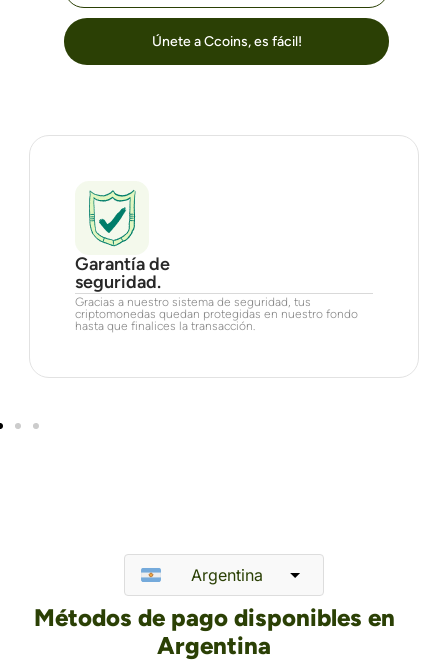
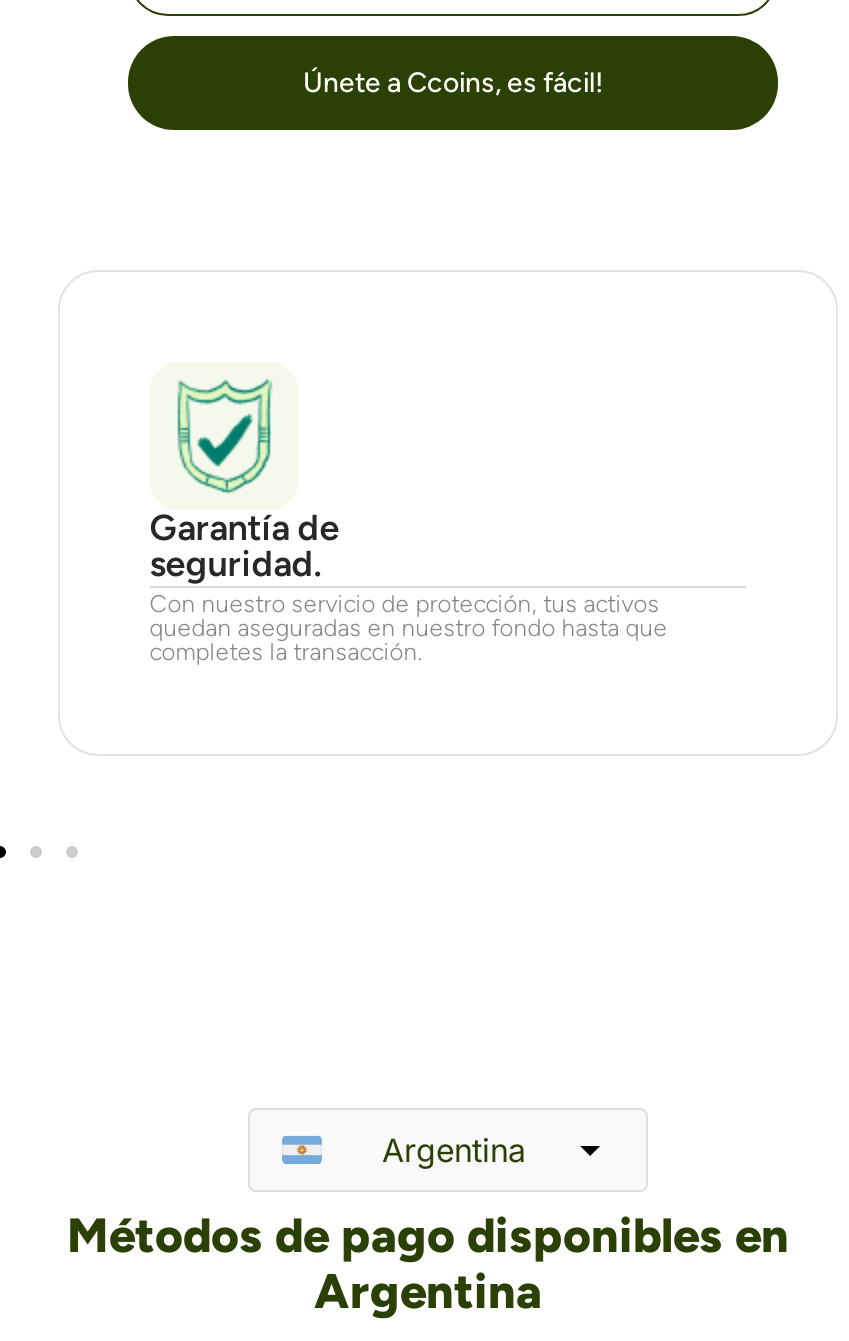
[75,295,358,333] Gracias a nuestro sistema de seguridad, tus | criptomonedas quedan protegidas en nuestro fondo | hasta que finalices la transacción. -> [150,590,668,666] Con nuestro servicio de protección, tus activos | quedan aseguradas en nuestro fondo hasta que | completes la transacción.

